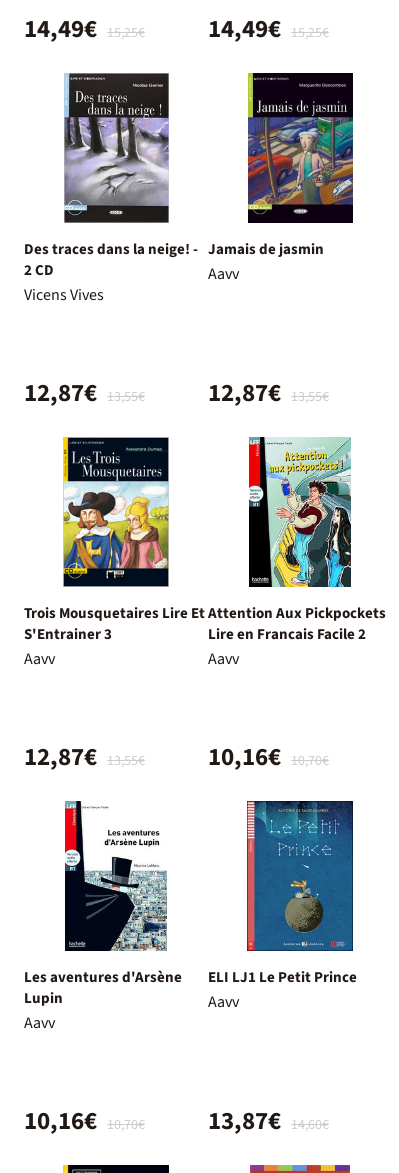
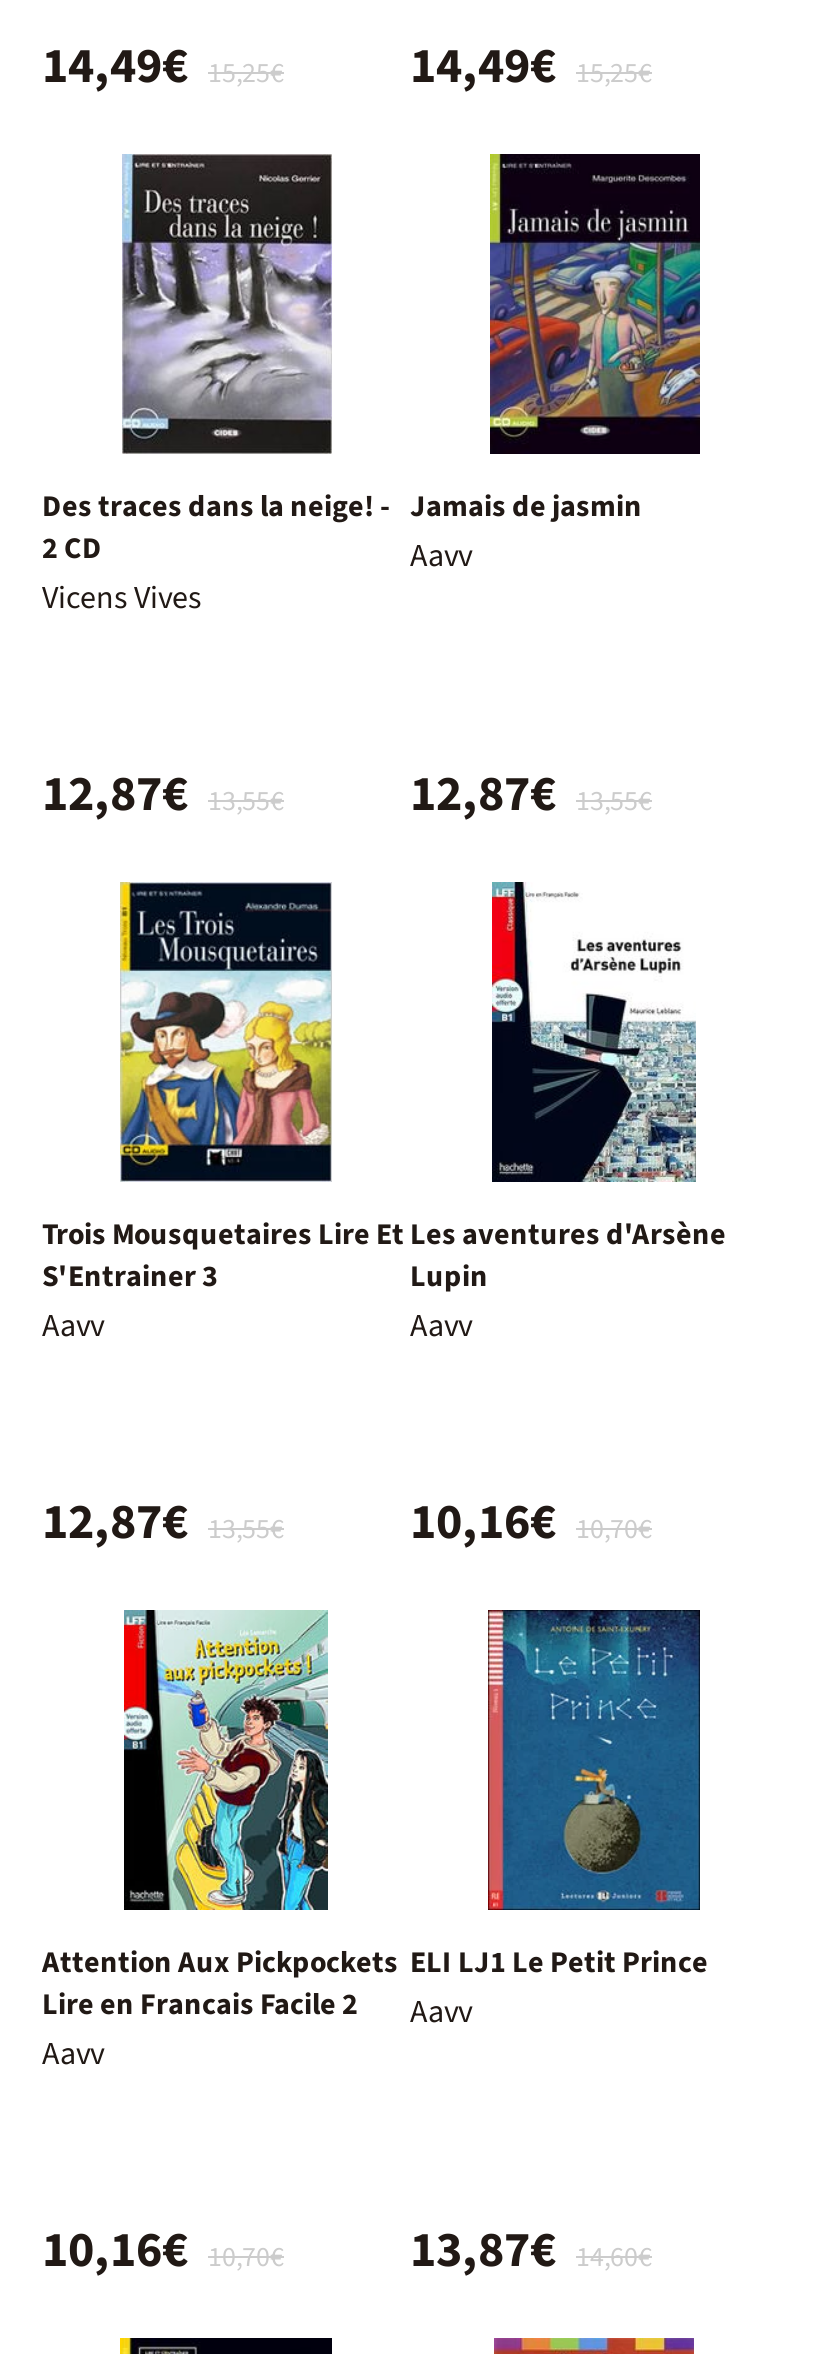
moved [208,437,386,645] -> [42,1610,398,2027]: [image] | Attention Aux Pickpockets | Lire en Francais Facile 2
moved [24,802,182,1009] -> [410,884,726,1299]: [image] | Les aventures d'Arsène | Lupin

